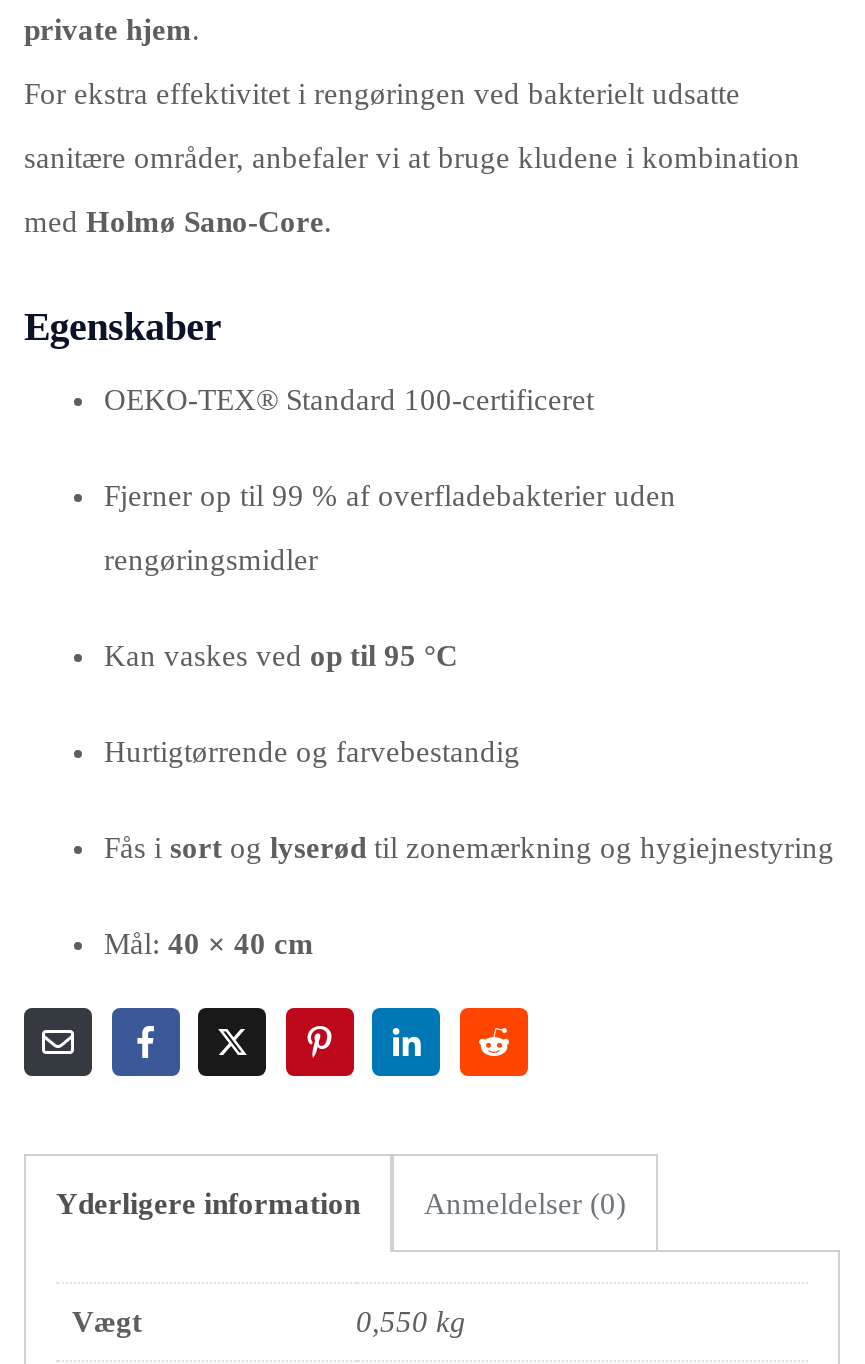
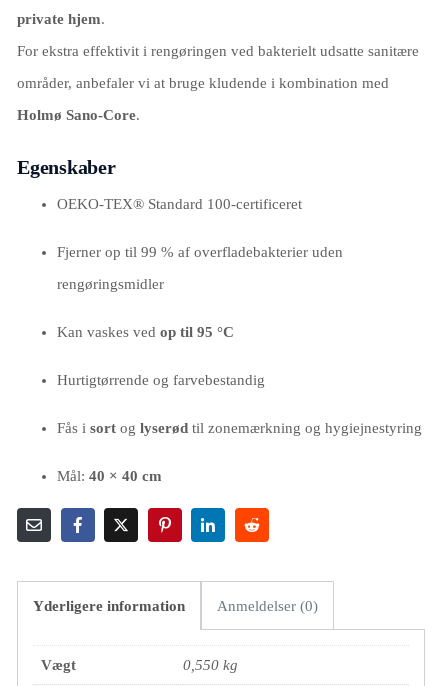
[24,77,740,109] For ekstra effektivitet i rengøringen ved bakterielt udsatte -> [17,42,419,58] For ekstra effektivit i rengøringen ved bakterielt udsatte sanitære
[24,141,800,173] sanitære områder, anbefaler vi at bruge kludene i kombination -> [17,74,389,90] områder, anbefaler vi at bruge kludende i kombination med
[24,205,332,237] med Holmø Sano-Core. -> [17,106,140,122] Holmø Sano-Core.

